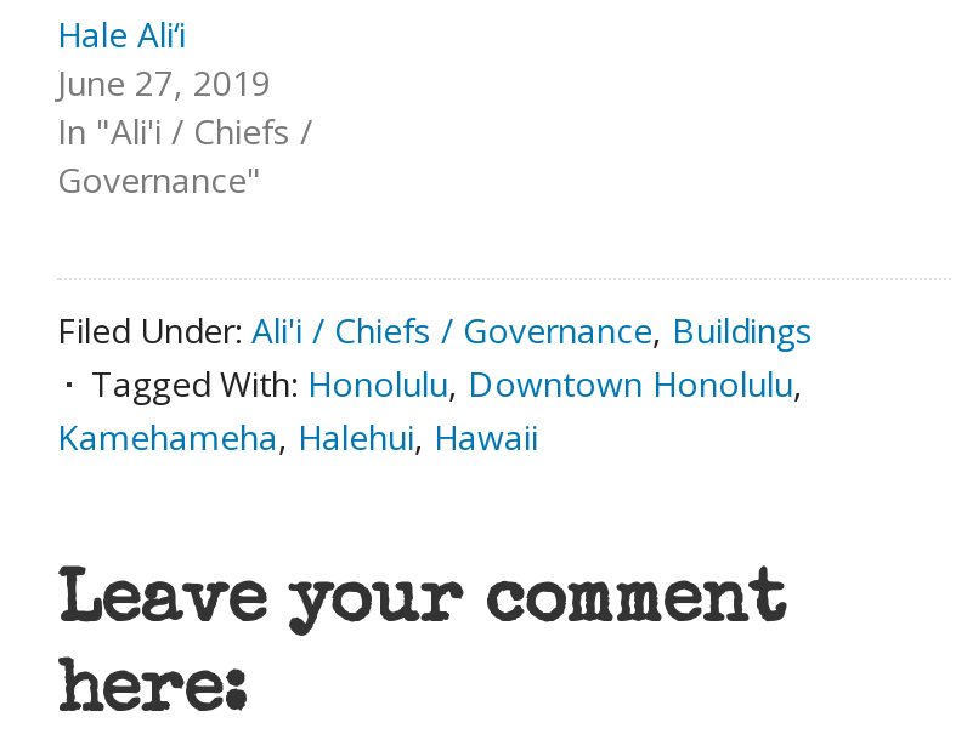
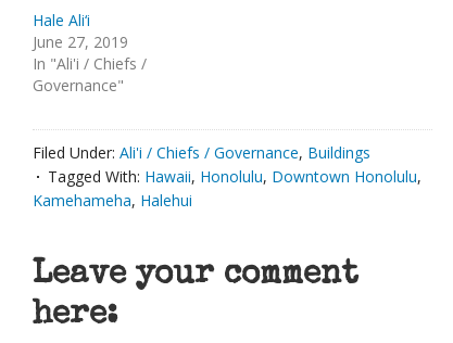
[57,360,803,460] Tagged With: Honolulu, Downtown Honolulu, | Kamehameha, Halehui, Hawaii -> [33,166,421,211] Tagged With: Hawaii, Honolulu, Downtown Honolulu, | Kamehameha, Halehui

